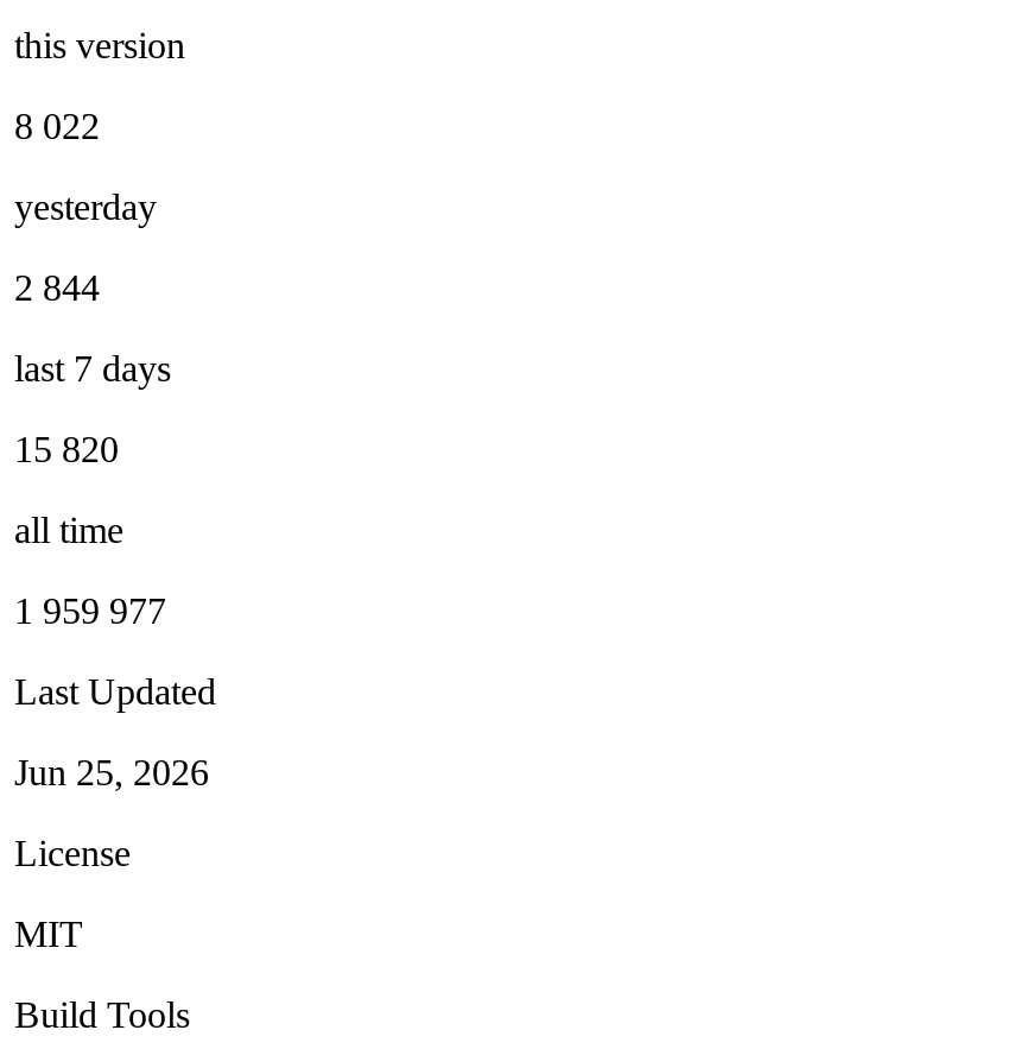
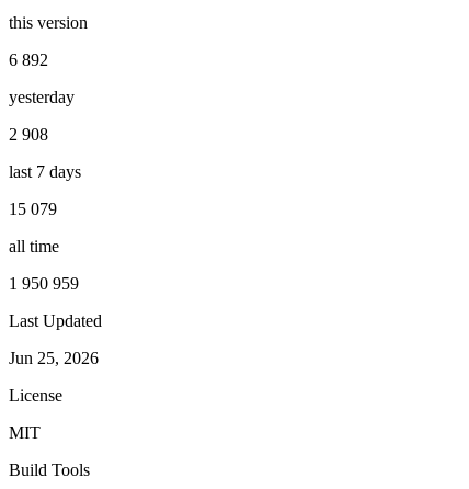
[14,105,100,145] 8 022 -> [9,50,48,69] 6 892
[14,266,100,307] 2 844 -> [9,124,48,143] 2 908
[14,428,119,468] 15 820 -> [9,199,57,218] 15 079
[14,589,166,630] 1 959 977 -> [9,274,79,292] 1 950 959

